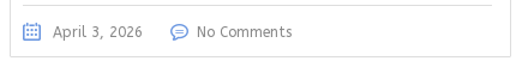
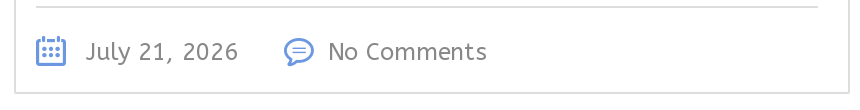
[53,24,143,41] April 3, 2026 -> [86,39,238,67] July 21, 2026

